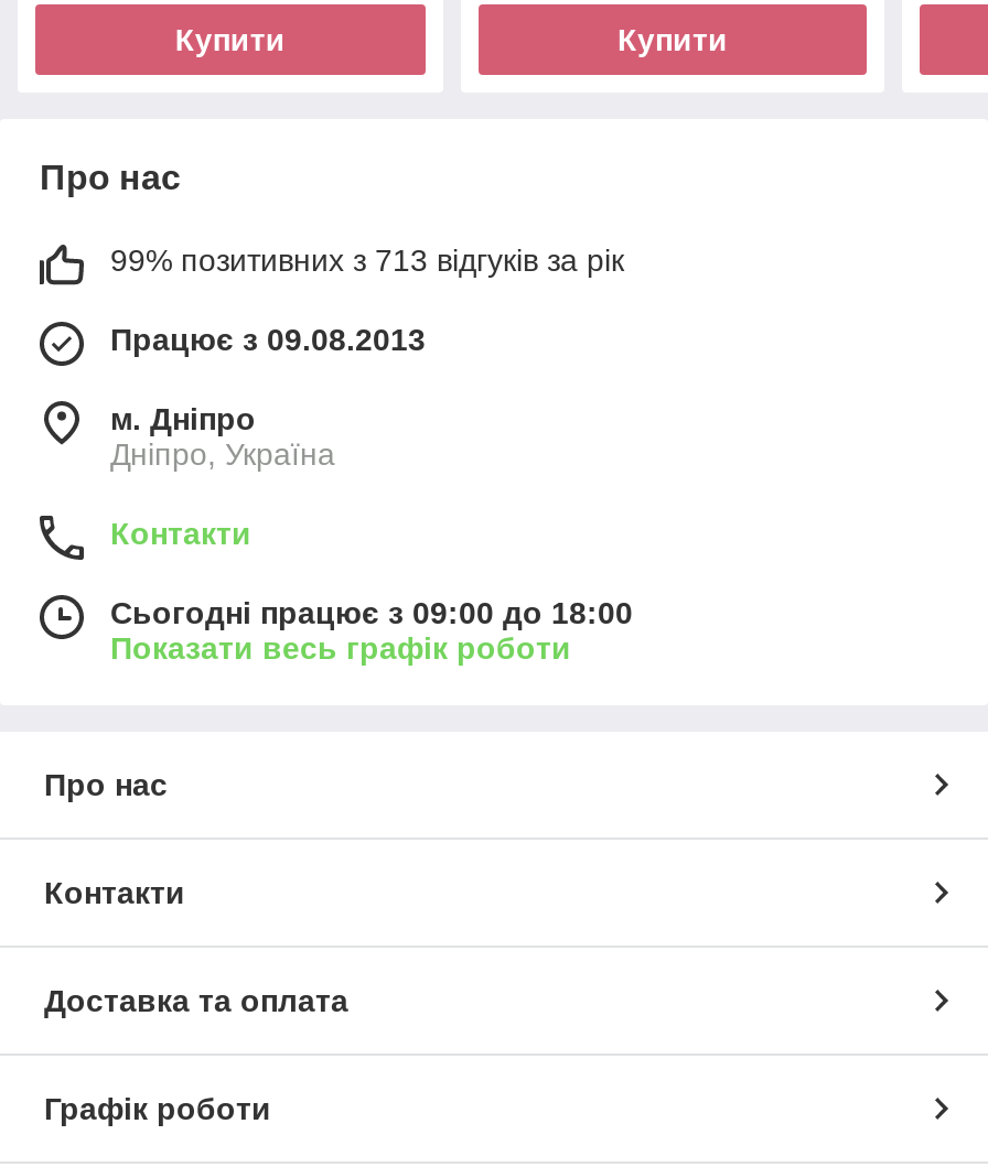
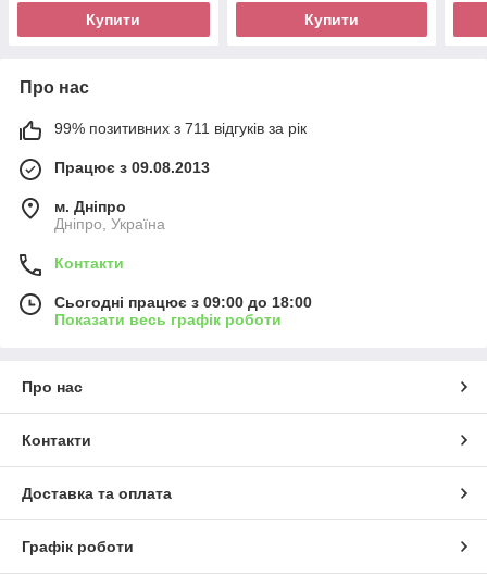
[110,242,624,277] 99% позитивних з 713 відгуків за рік -> [54,119,307,137] 99% позитивних з 711 відгуків за рік

